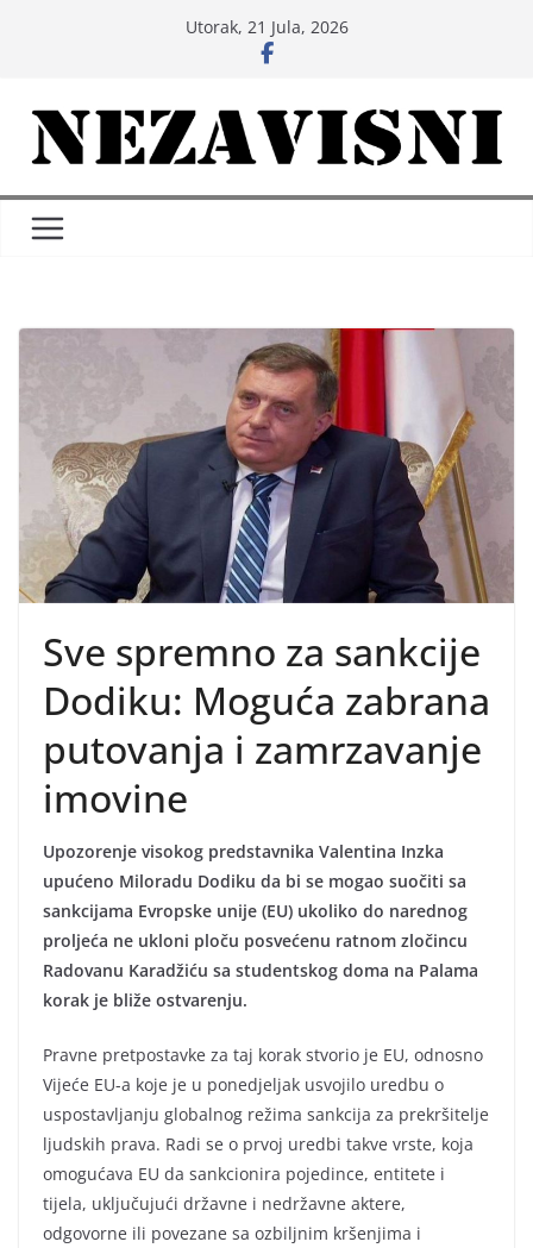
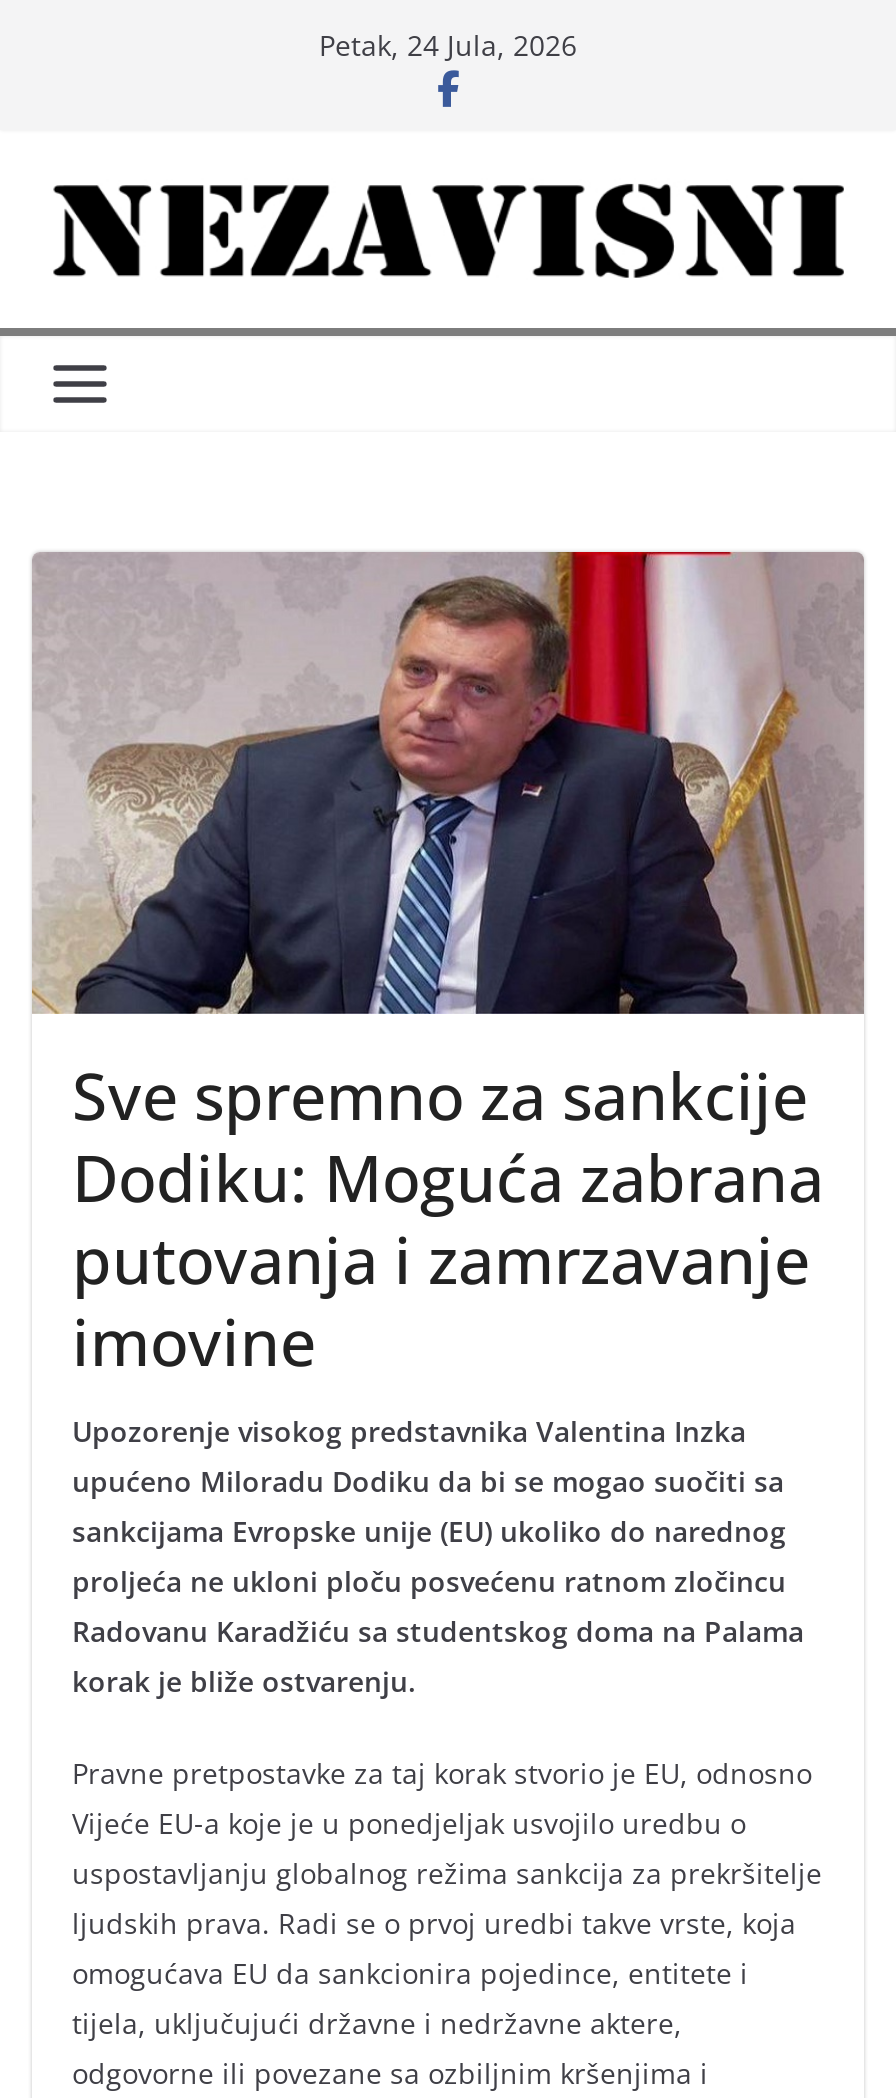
[185,15,348,38] Utorak, 21 Jula, 2026 -> [319,26,577,64] Petak, 24 Jula, 2026

